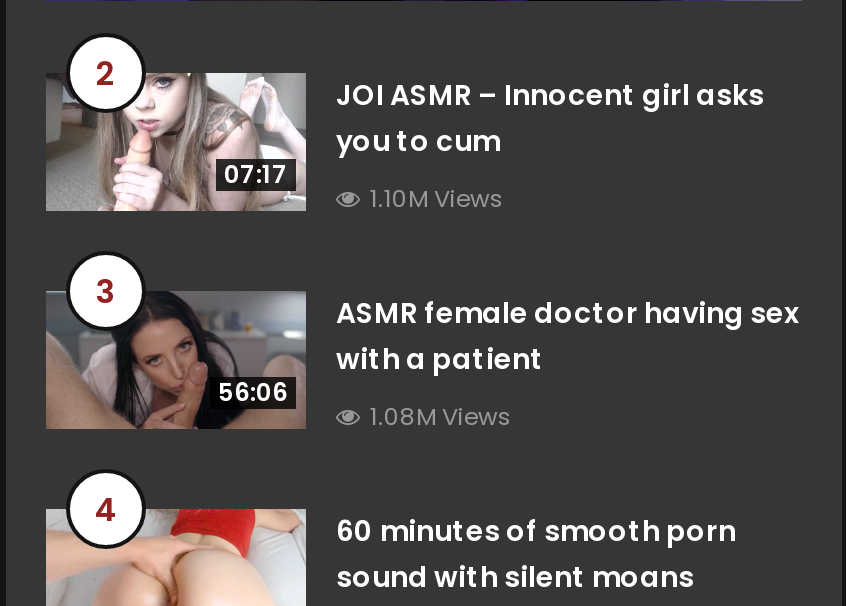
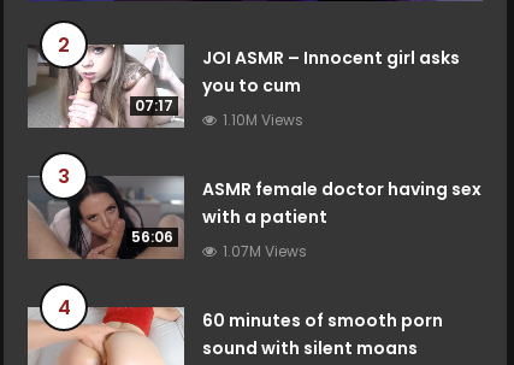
[370,400,512,434] 1.08M Views -> [223,241,307,261] 1.07M Views

